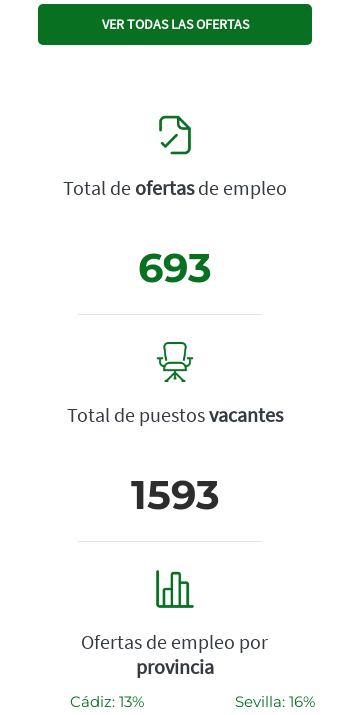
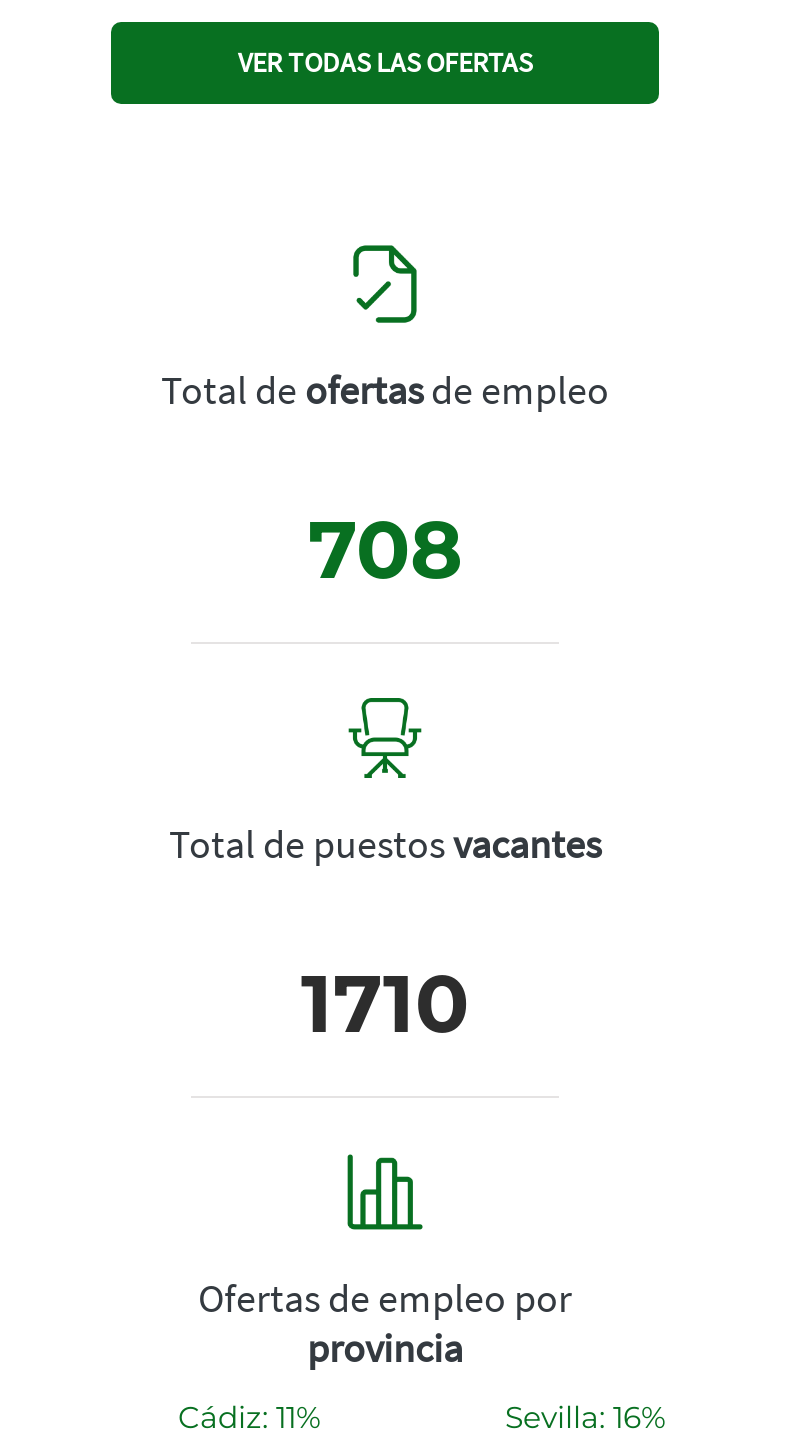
[138,243,212,292] 693 -> [308,500,462,598] 708
[130,470,219,519] 1593 -> [301,954,469,1052] 1710
[70,692,144,711] Cádiz: 13% -> [178,1398,320,1436] Cádiz: 11%

